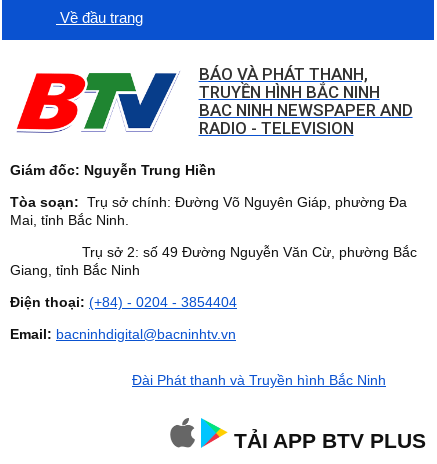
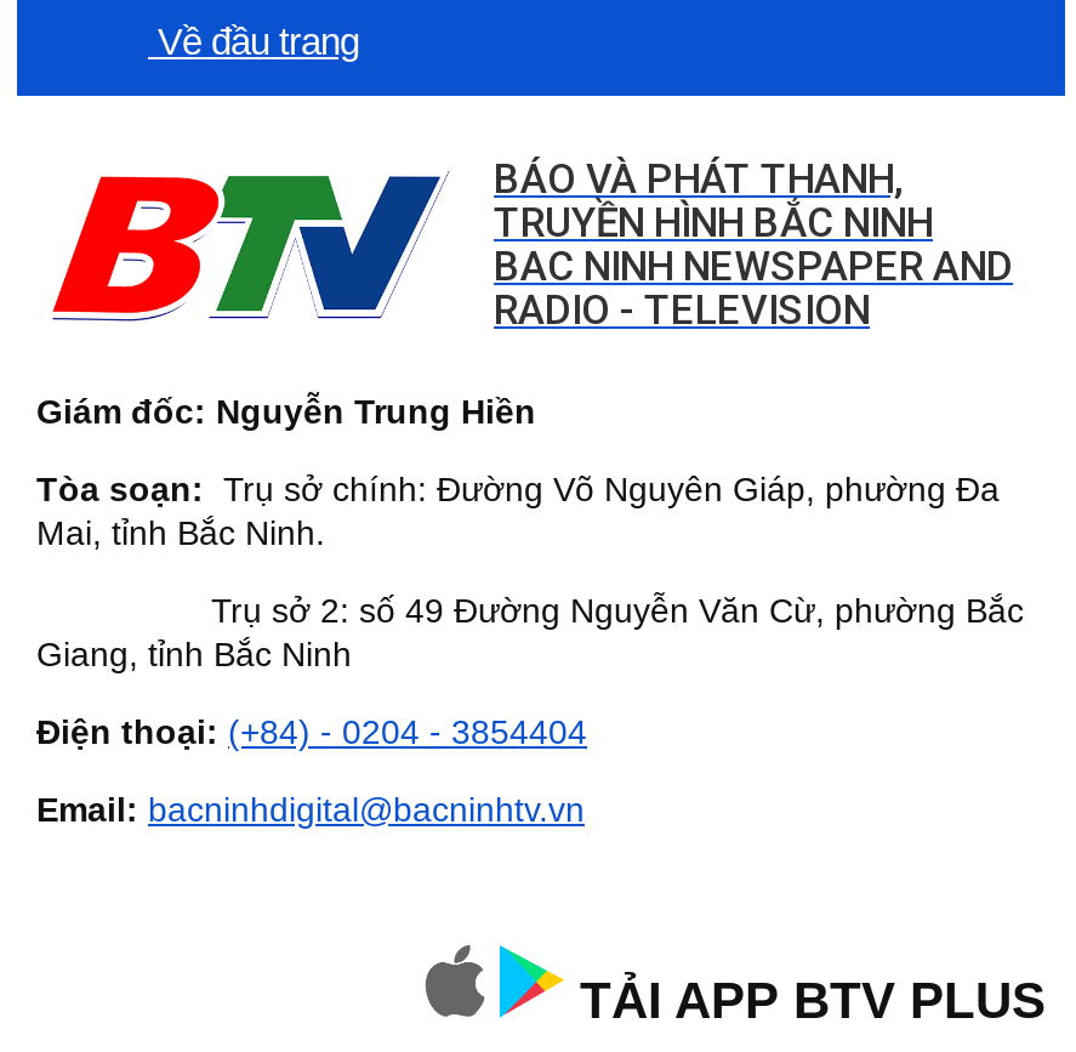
[132,372,386,388] Đài Phát thanh và Truyền hình Bắc Ninh -> none

